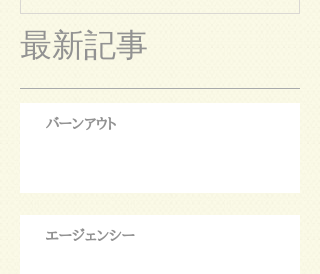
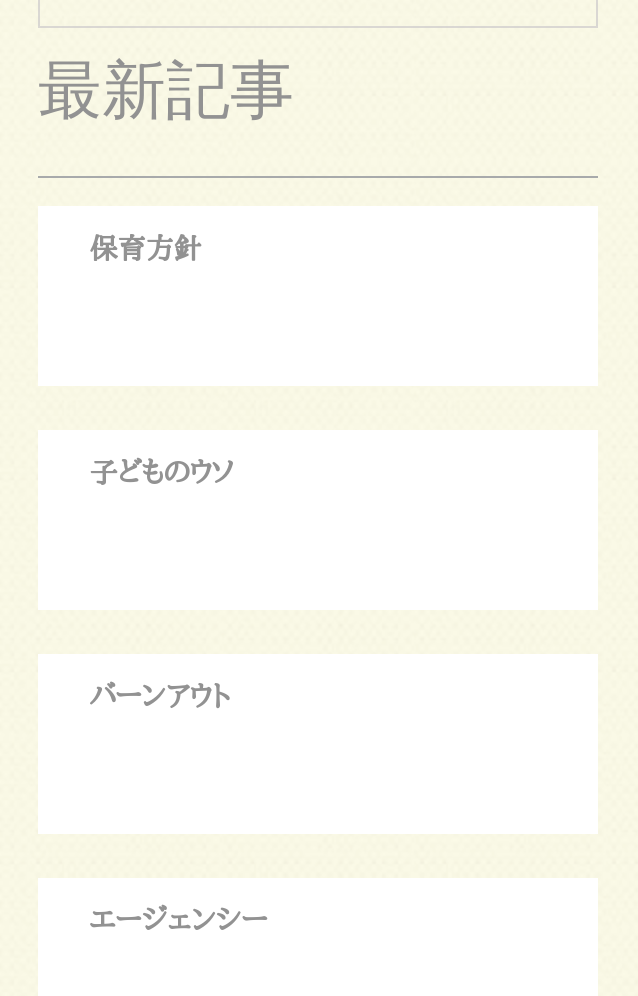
none -> [90,233,202,261] 保育方針
none -> [90,457,234,485] 子どものウソ

